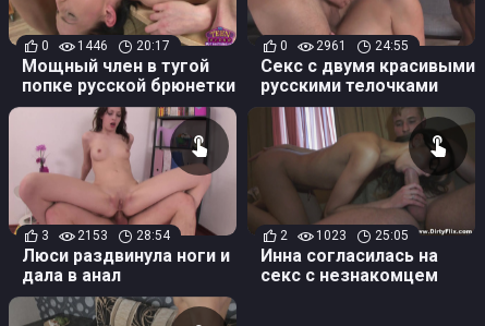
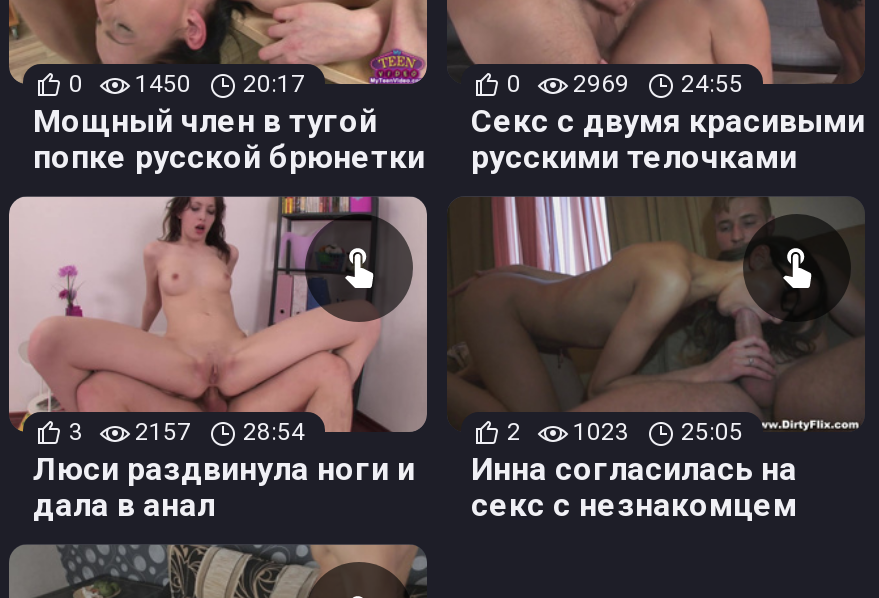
[41,39,170,54] 0 1446 20:17 -> [69,71,305,99] 0 1450 20:17
[280,39,409,54] 0 2961 24:55 -> [507,71,743,99] 0 2969 24:55
[41,228,170,243] 3 2153 28:54 -> [69,418,305,446] 3 2157 28:54

